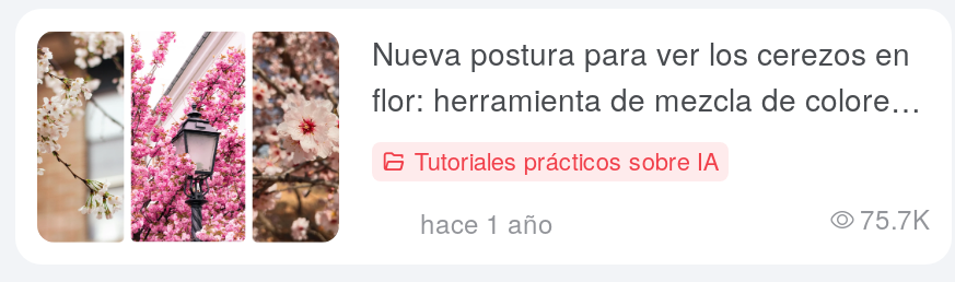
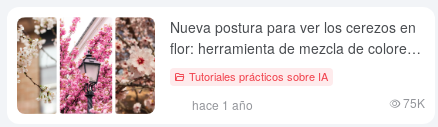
[860,200,930,237] 75.7K -> [403,94,425,111] 75K

